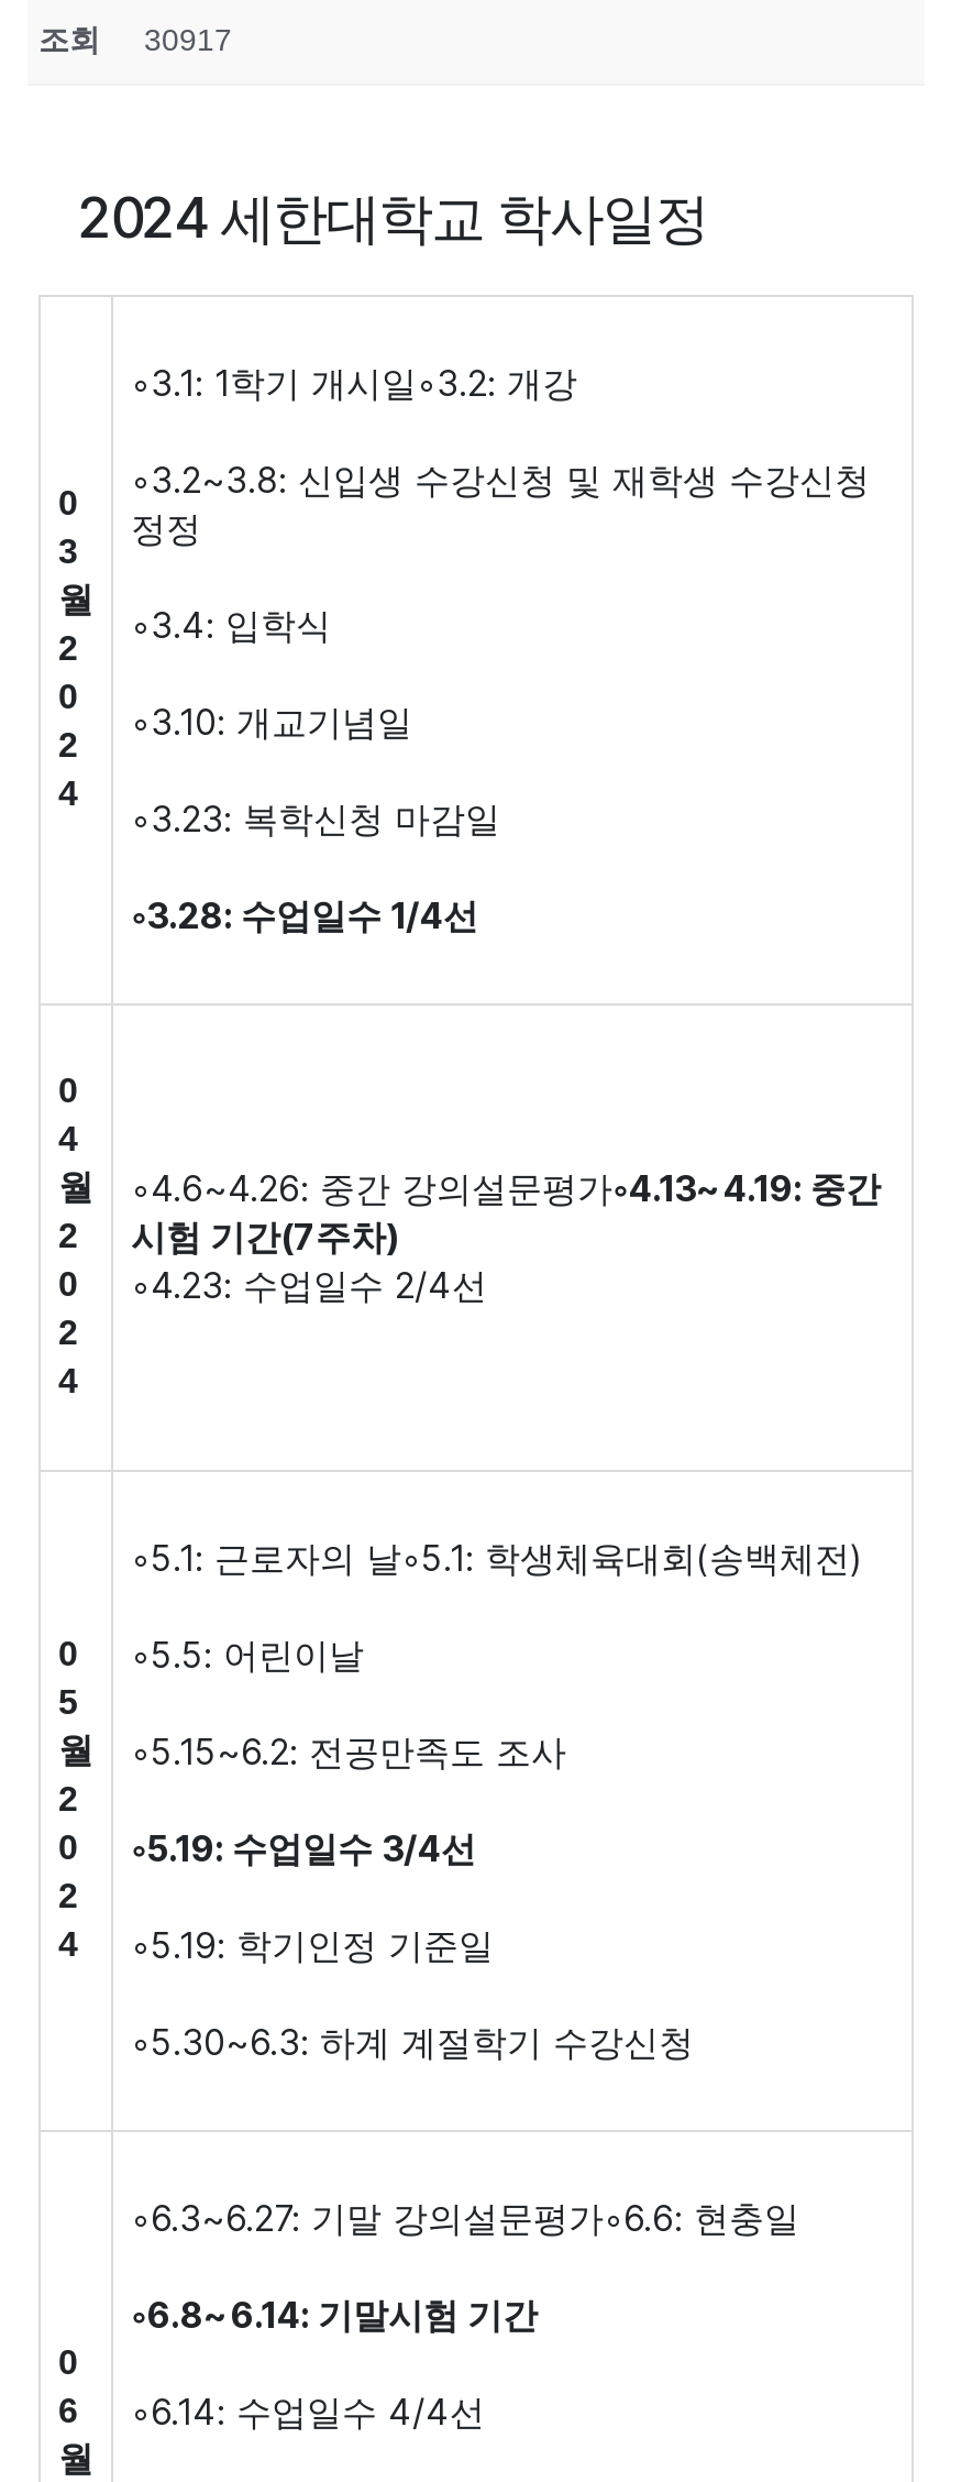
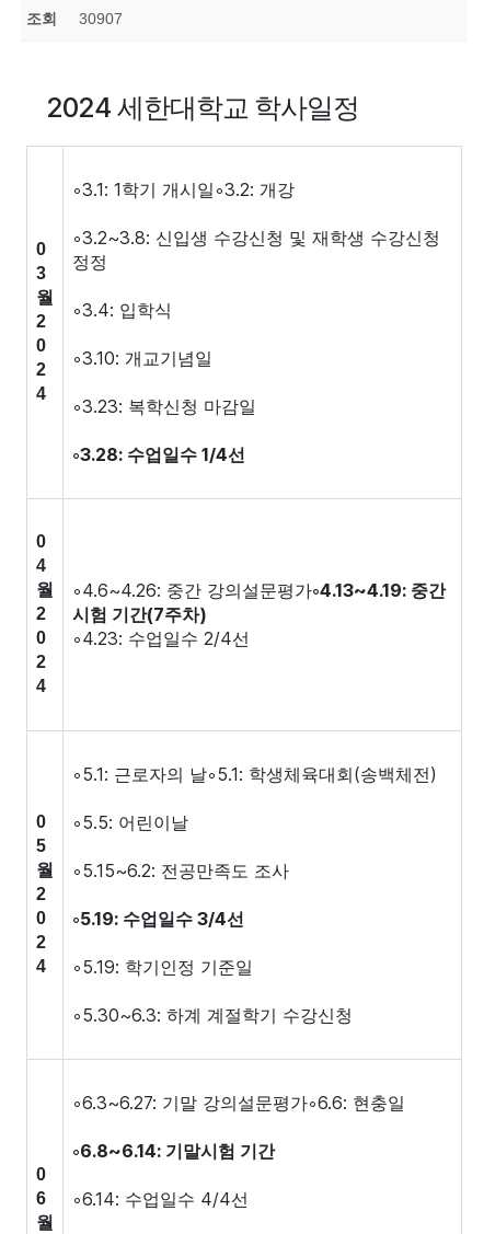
[38,22,232,57] 조회 30917 -> [26,10,123,27] 조회 30907

